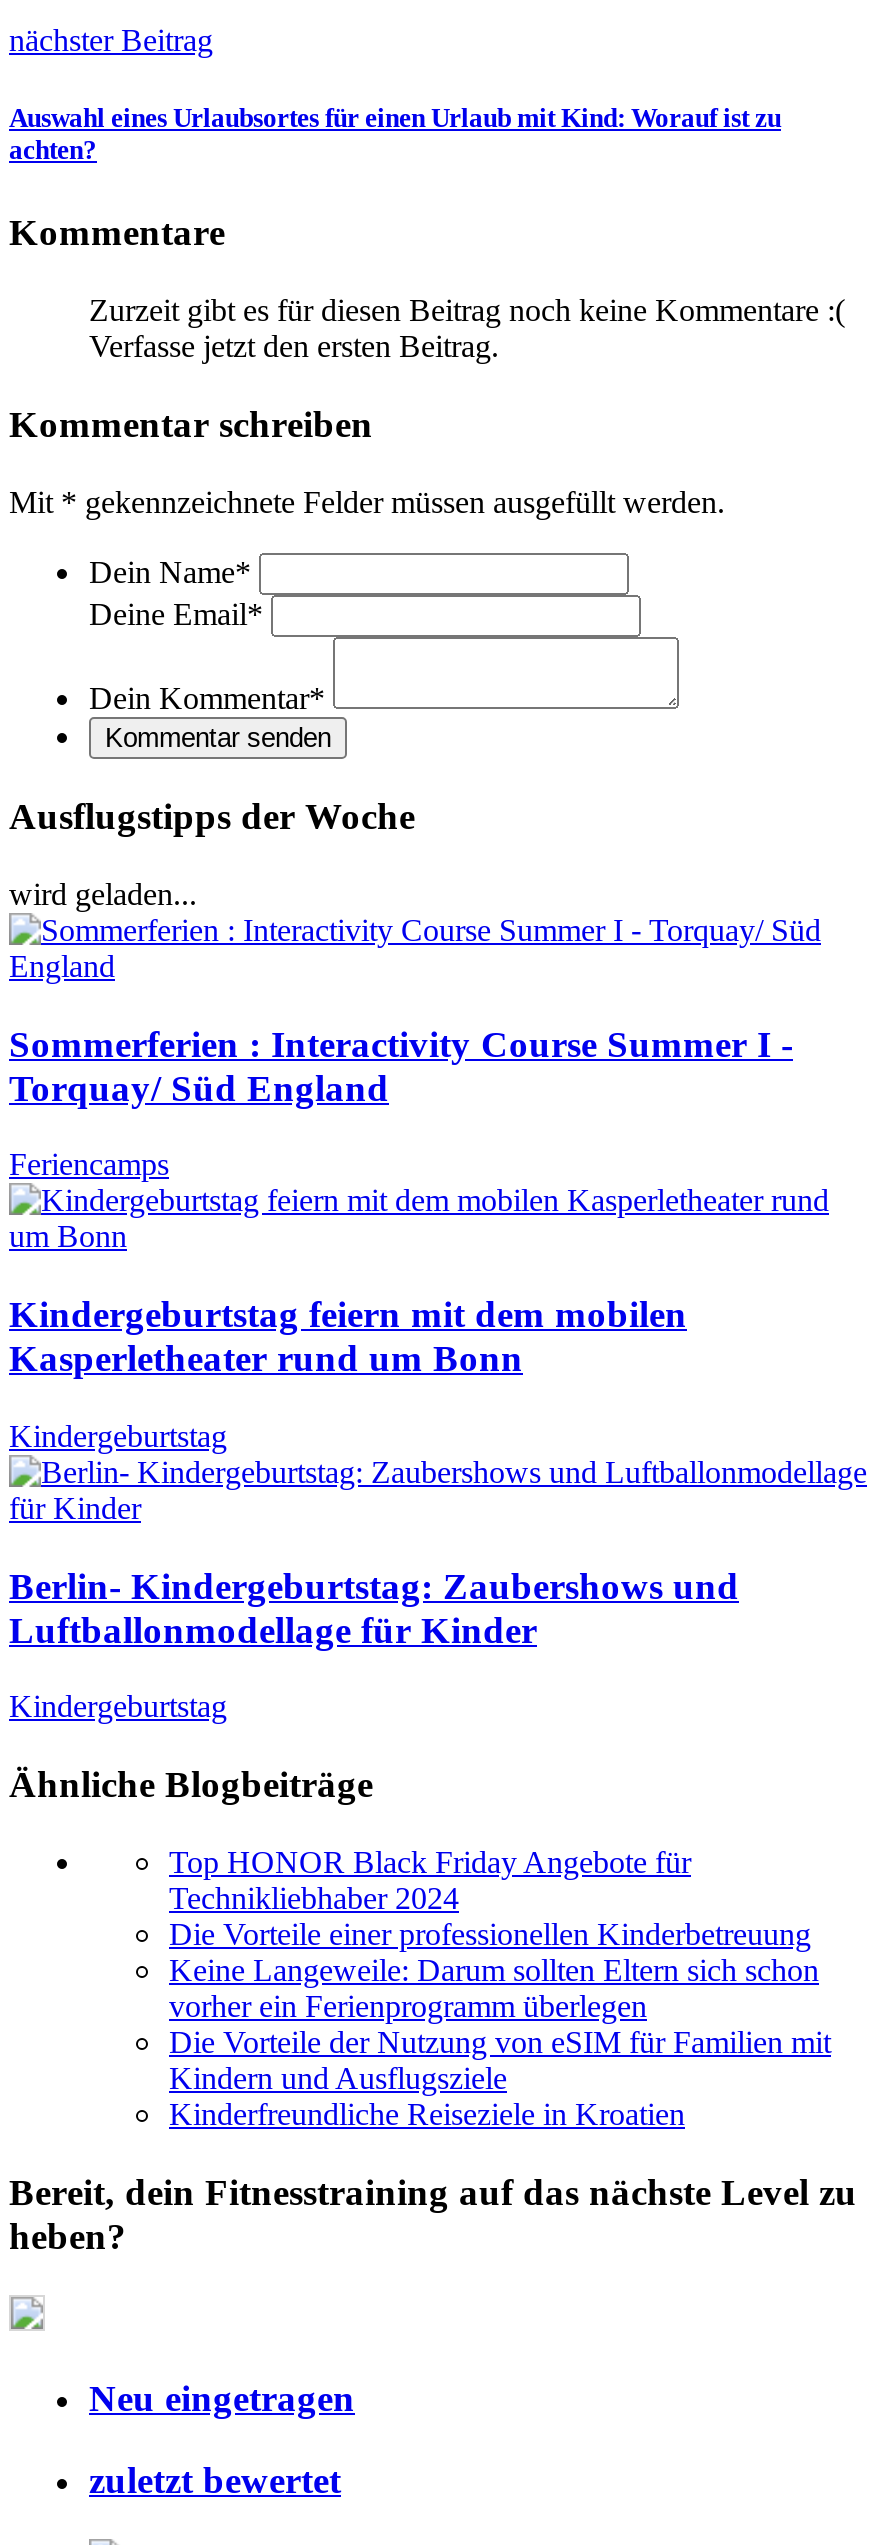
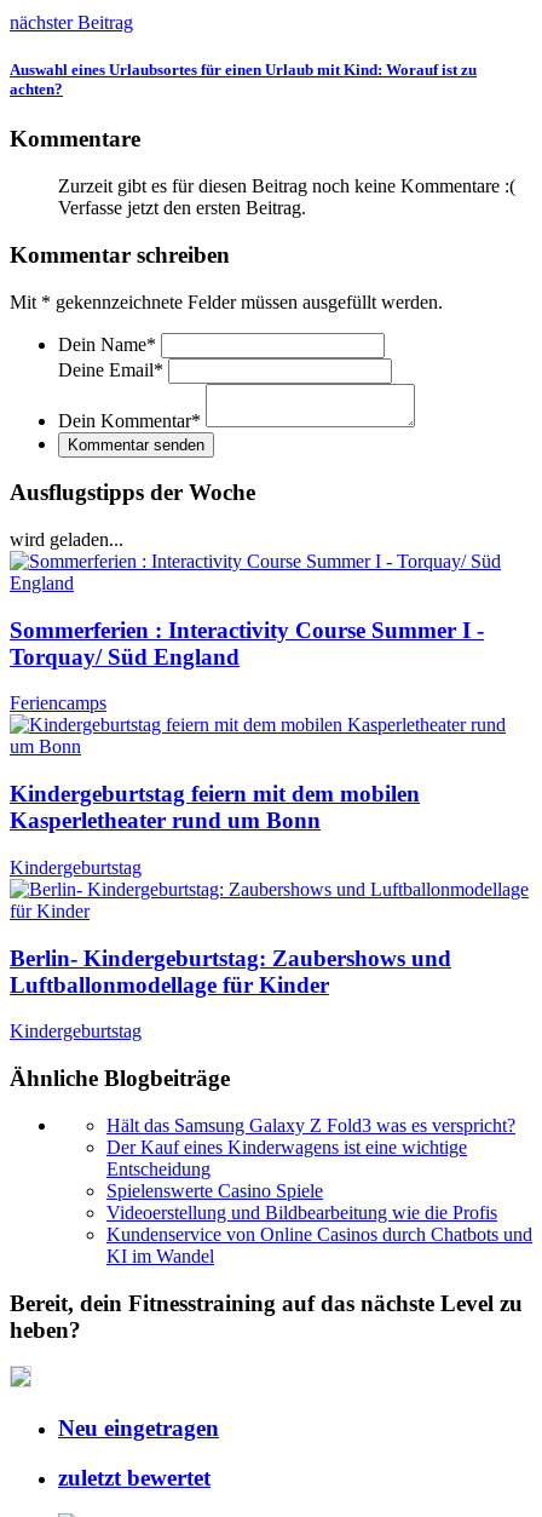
[169,1845,831,2131] Top HONOR Black Friday Angebote für | Technikliebhaber 2024 | Die Vorteile einer professionellen Kinderbetreuung | Keine Langeweile: Darum sollten Eltern sich schon | vorher ein Ferienprogramm überlegen | Die Vorteile der Nutzung von eSIM für Familien mit | Kindern und Ausflugsziele | Kinderfreundliche Reiseziele in Kroatien -> [106,1115,532,1266] Hält das Samsung Galaxy Z Fold3 was es verspricht? | Der Kauf eines Kinderwagens ist eine wichtige | Entscheidung | Spielenswerte Casino Spiele | Videoerstellung und Bildbearbeitung wie die Profis | Kundenservice von Online Casinos durch Chatbots und | KI im Wandel

